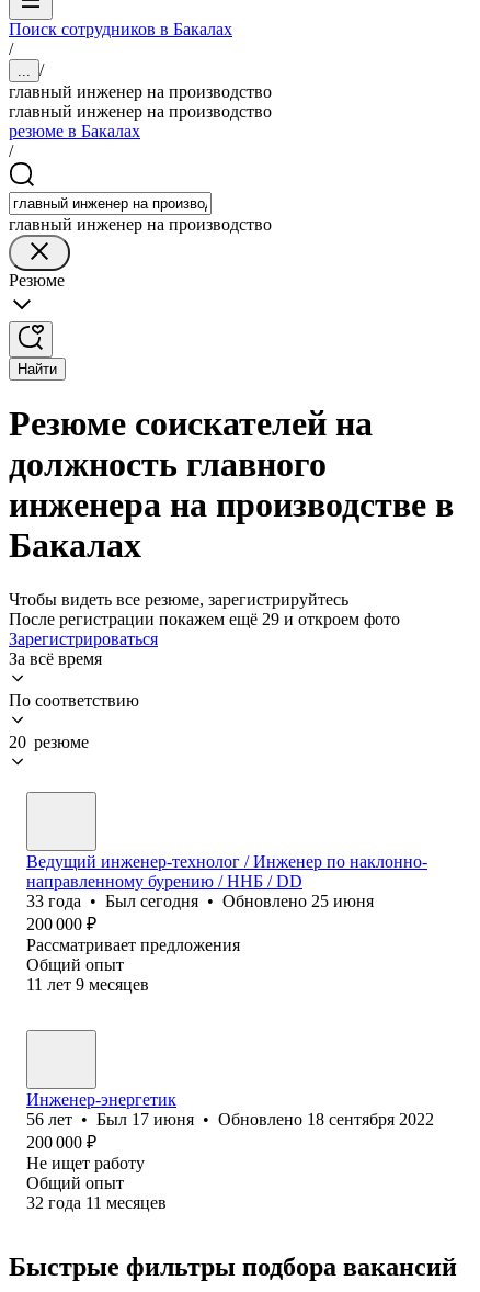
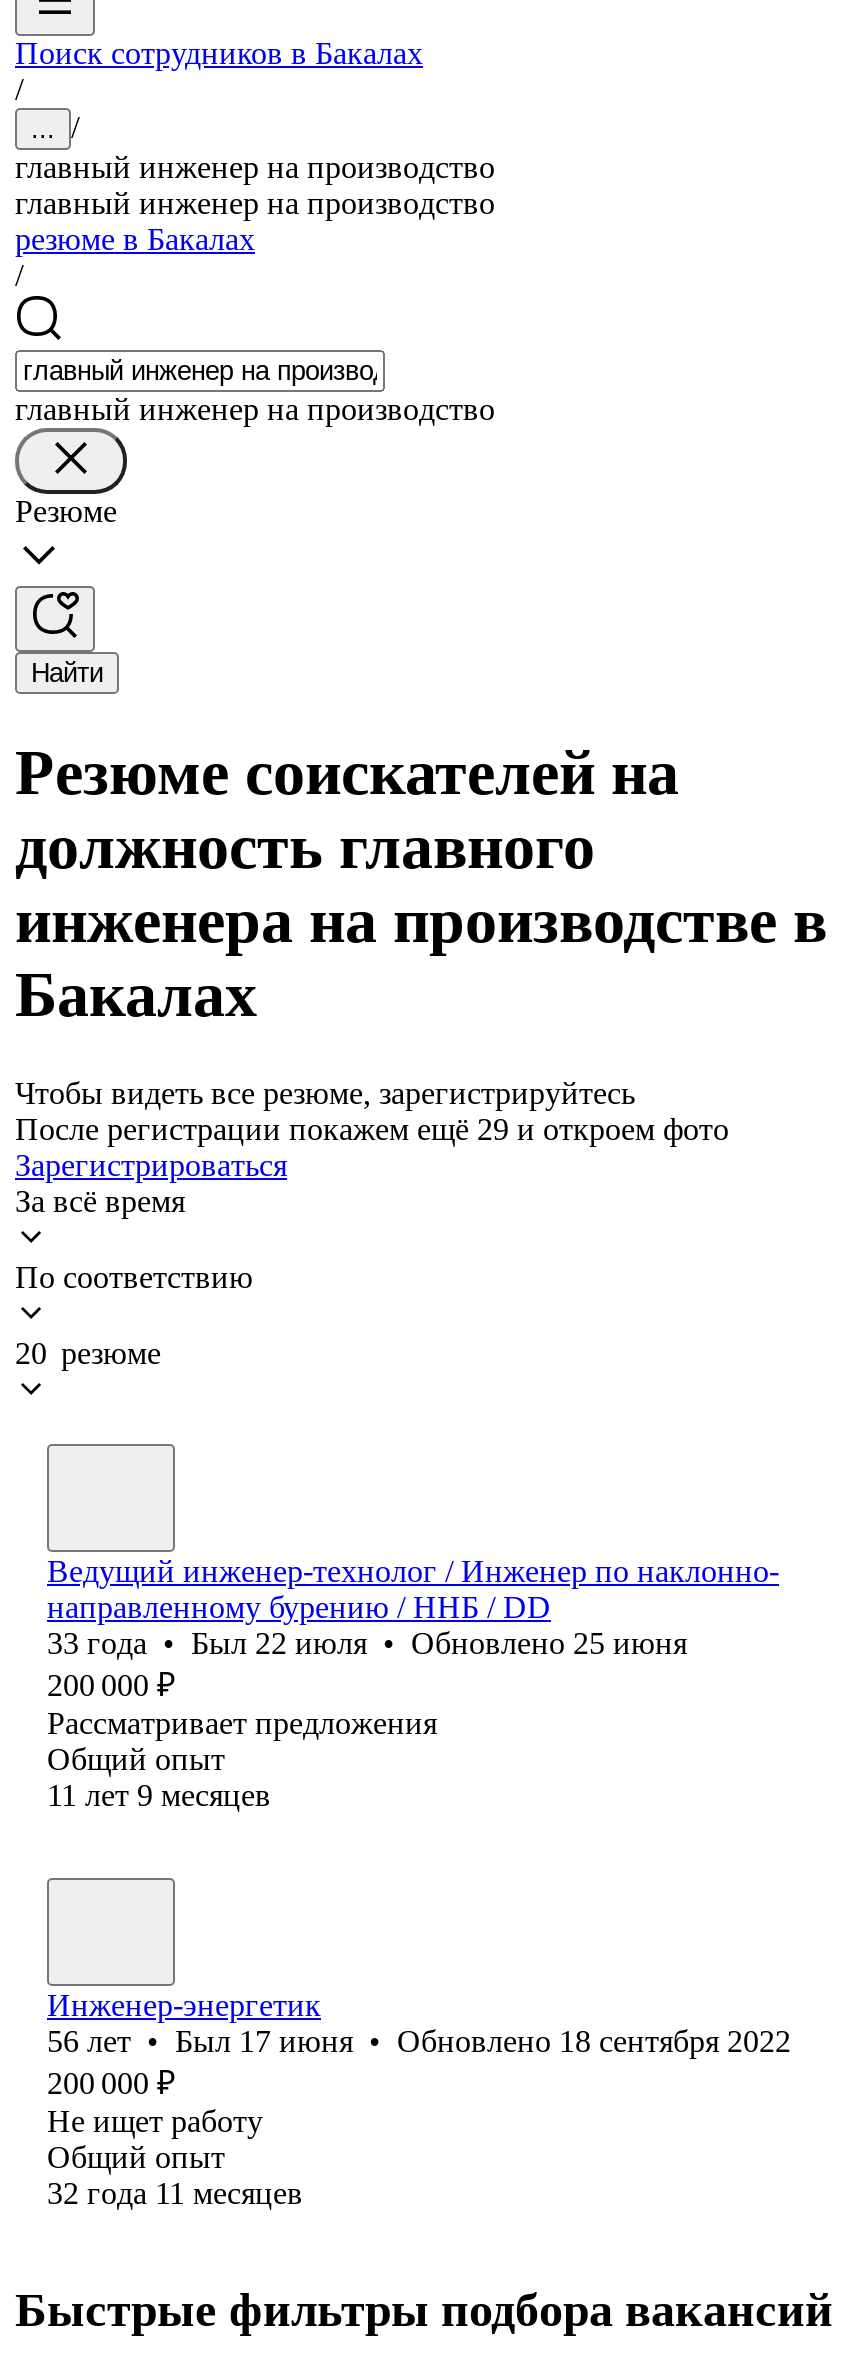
[26,892,374,910] 33 года • Был сегодня • Обновлено 25 июня -> [47,1626,687,1660] 33 года • Был 22 июля • Обновлено 25 июня

